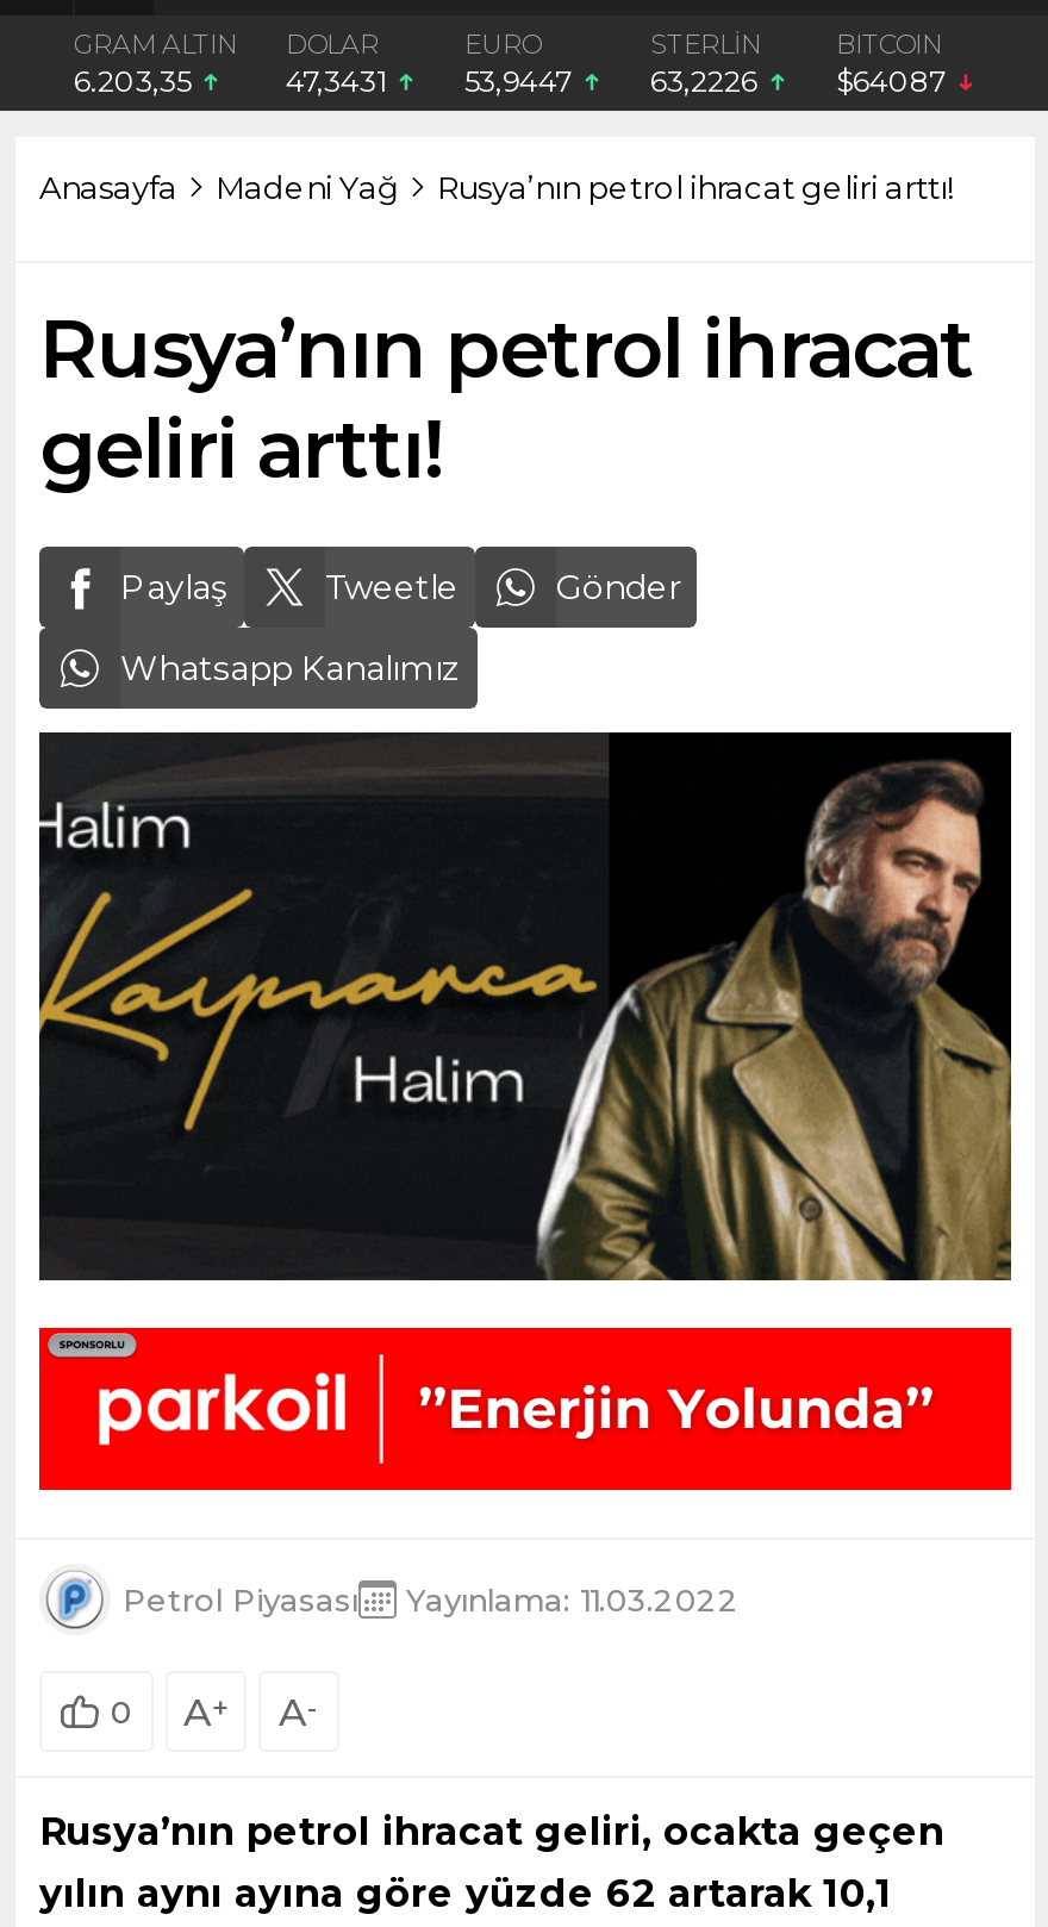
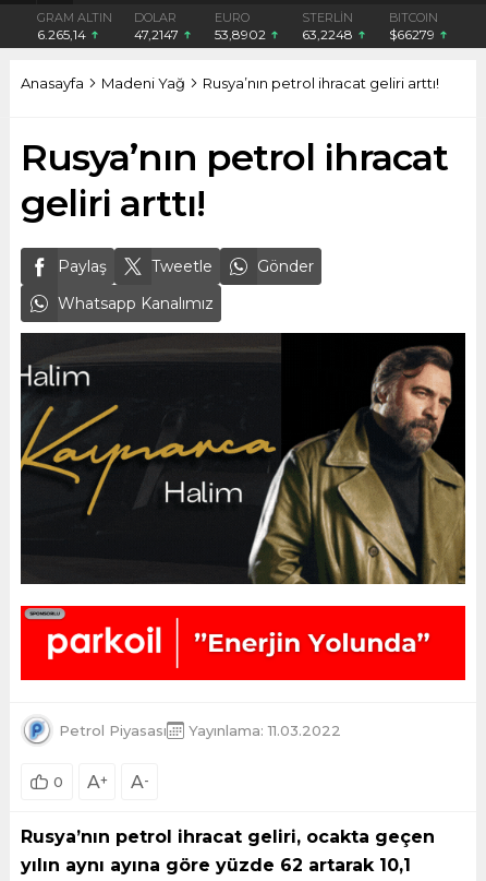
[74,63,198,99] 6.203,35 -> [37,26,89,43] 6.265,14
[286,63,393,99] 47,3431 -> [134,26,182,43] 47,2147
[464,63,579,99] 53,9447 -> [215,26,269,43] 53,8902
[650,63,765,99] 63,2226 -> [302,26,356,43] 63,2248
[836,63,953,99] $64087 -> [389,26,438,43] $66279

